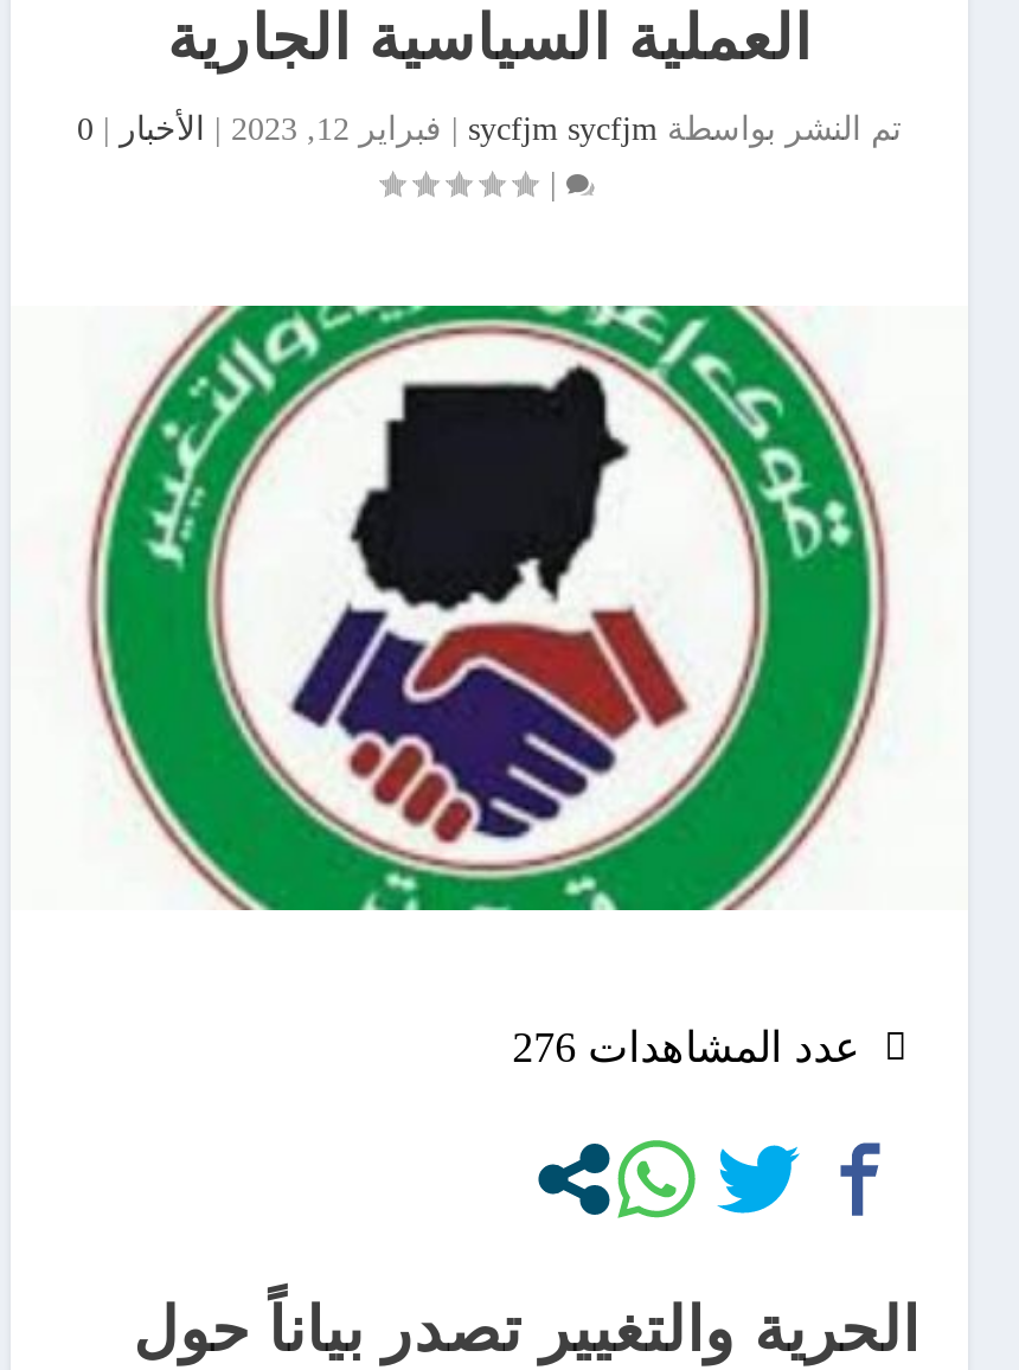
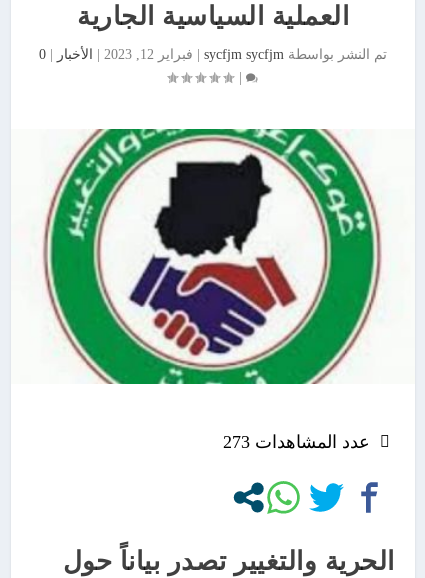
[512,1024,860,1071] عدد المشاهدات 276 -> [223,432,370,452] عدد المشاهدات 273

